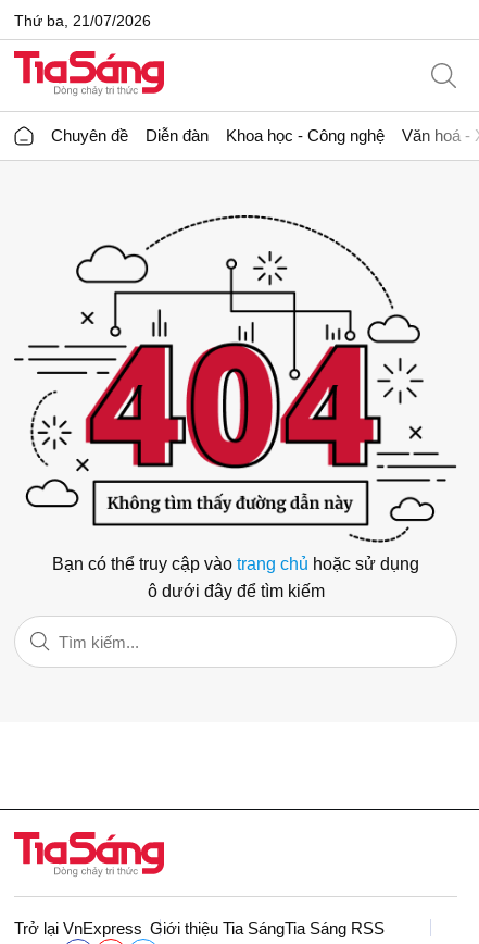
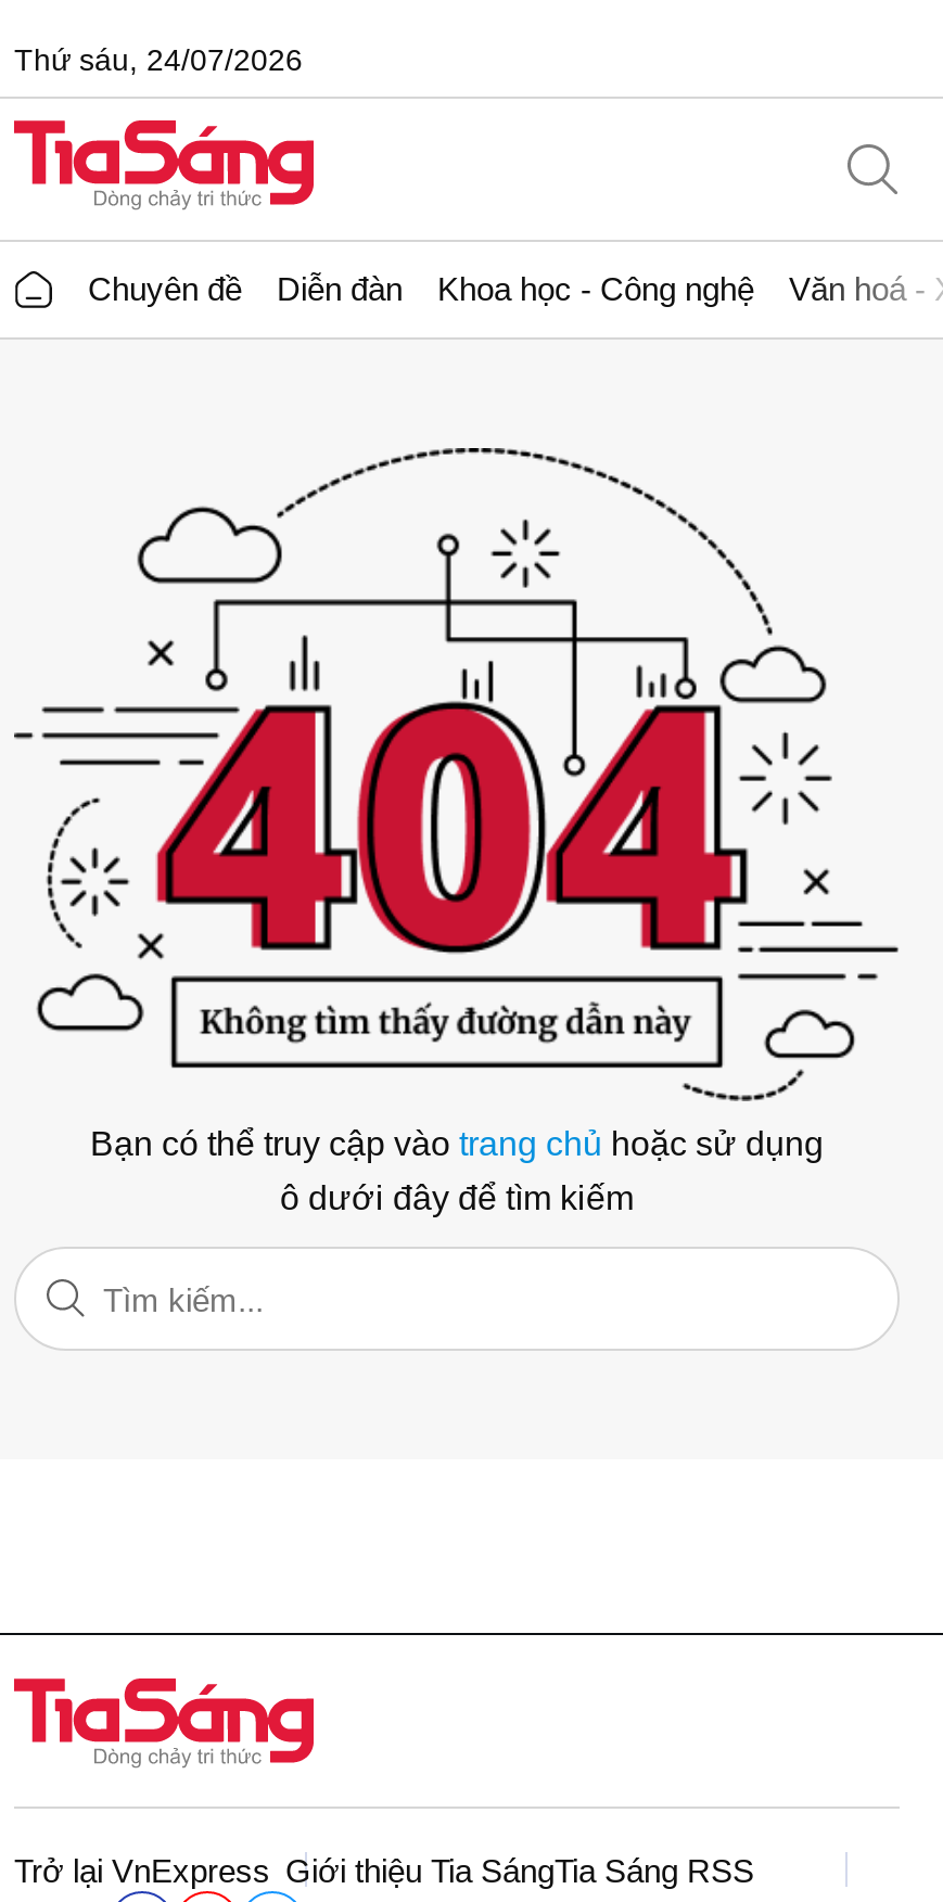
[14,11,151,29] Thứ ba, 21/07/2026 -> [14,41,303,76] Thứ sáu, 24/07/2026

